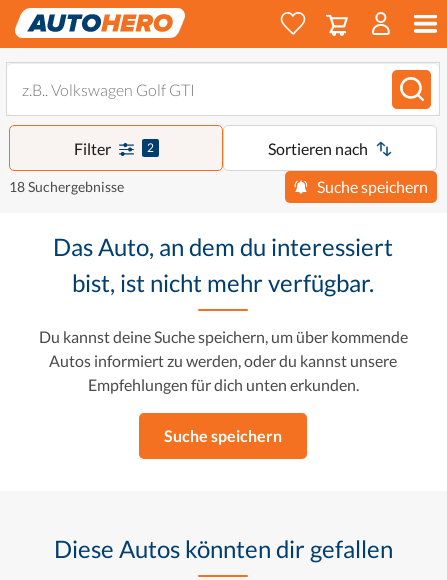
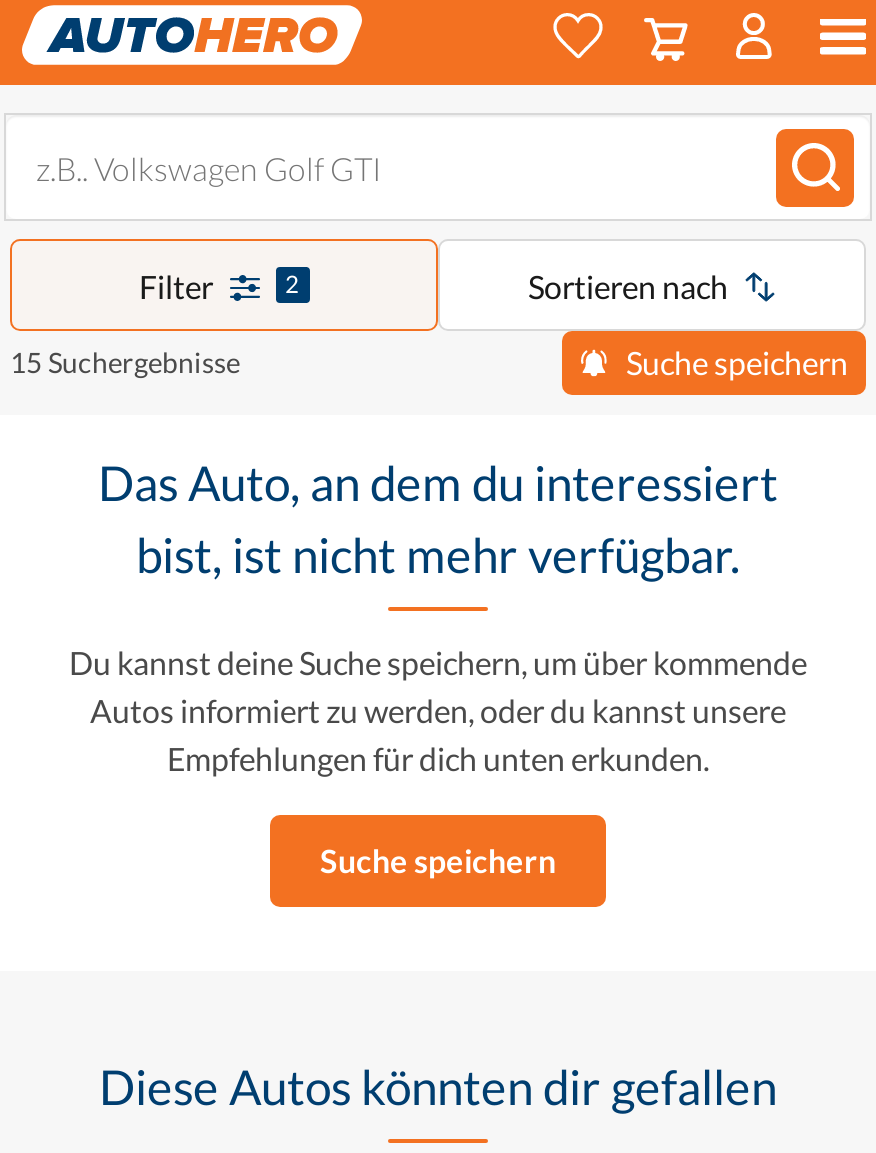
[9,178,124,195] 18 Suchergebnisse -> [10,345,240,379] 15 Suchergebnisse

